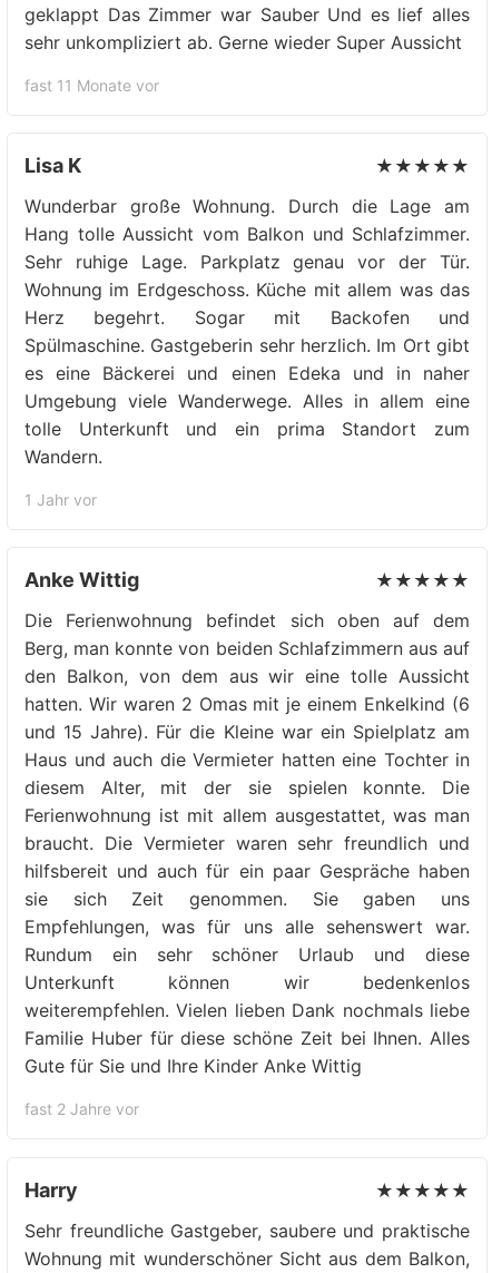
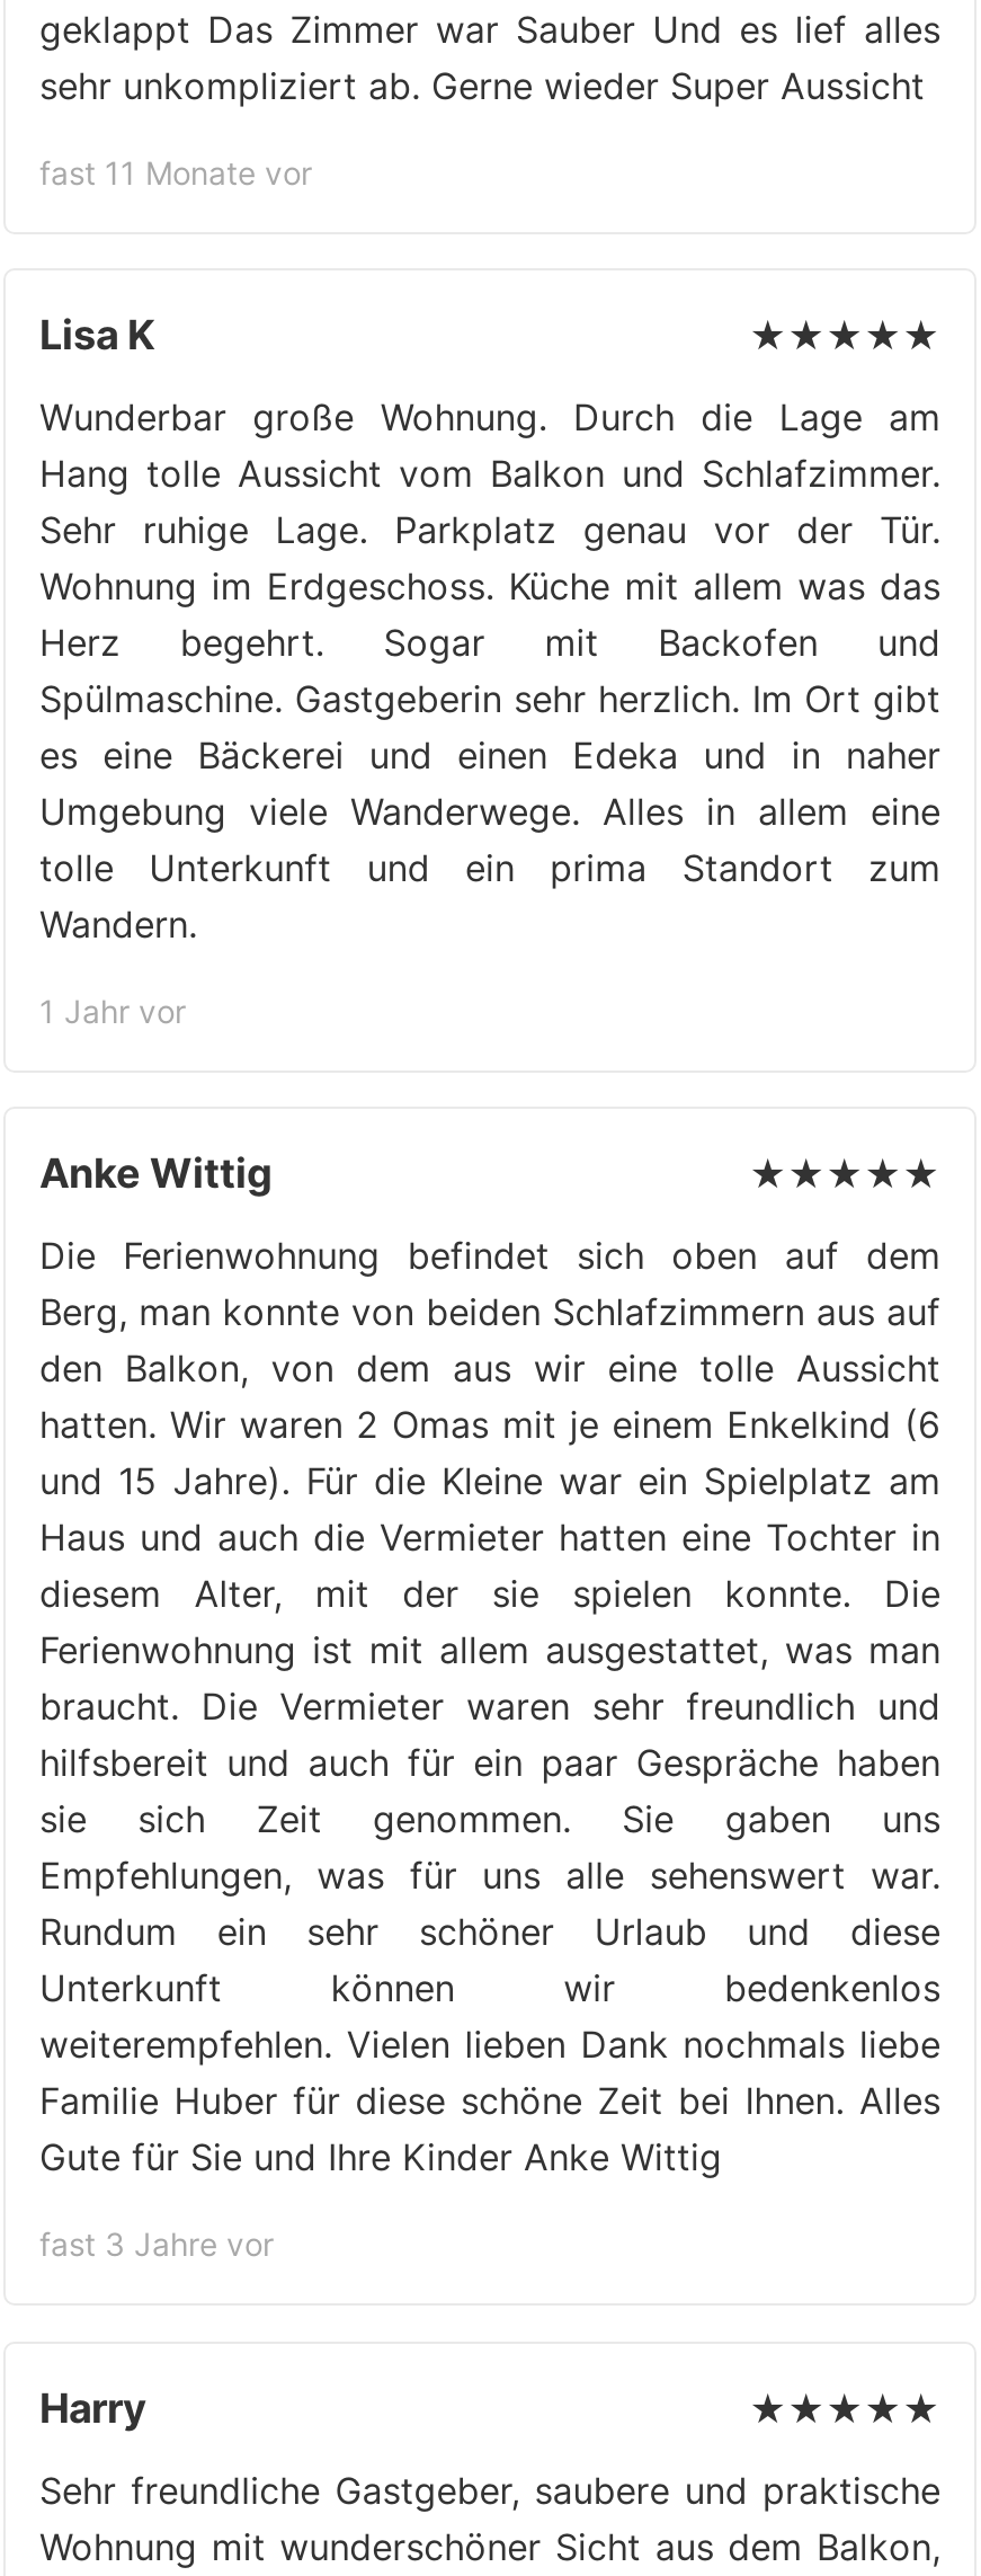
[24,1099,139,1118] fast 2 Jahre vor -> [39,2224,274,2263] fast 3 Jahre vor

